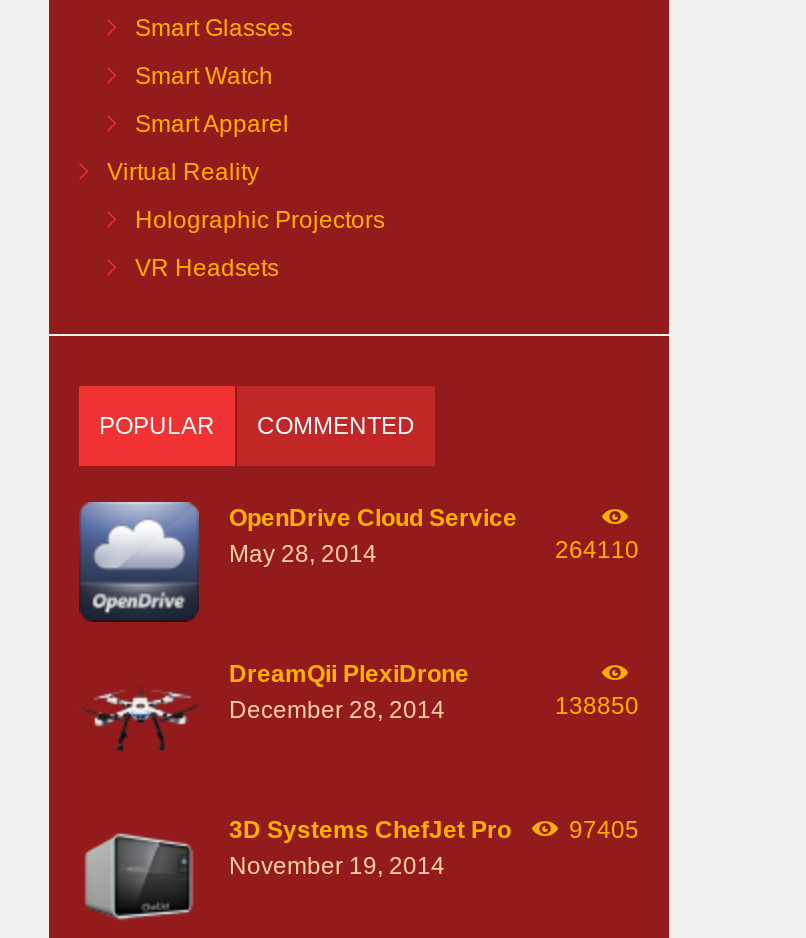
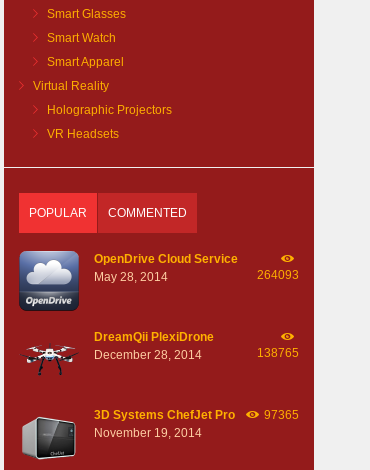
[555,535,639,563] 264110 -> [257,268,299,282] 264093
[555,691,639,719] 138850 -> [257,346,299,360] 138765
[569,815,639,843] 97405 -> [264,408,299,422] 97365

